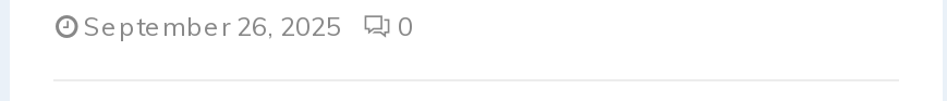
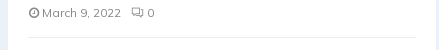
[84,10,413,43] September 26, 2025 0 -> [42,5,154,20] March 9, 2022 0

